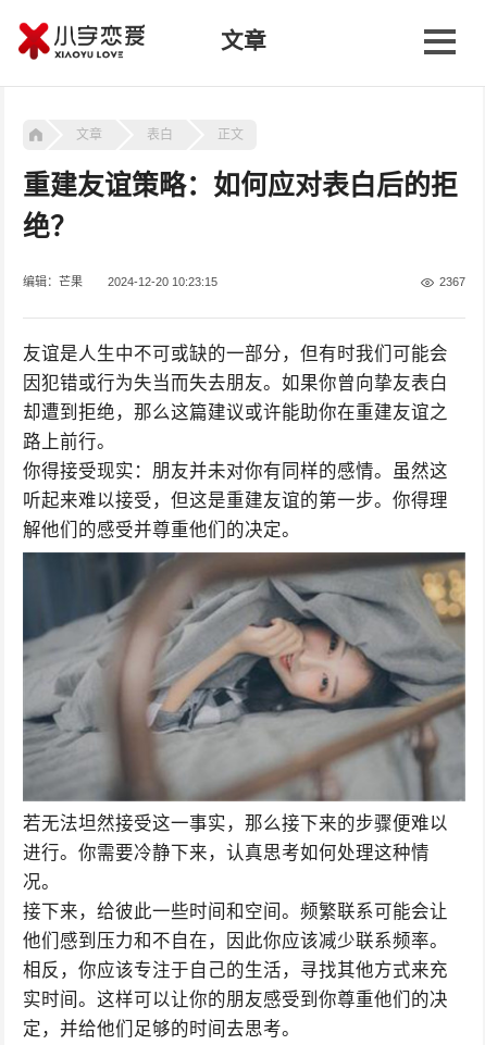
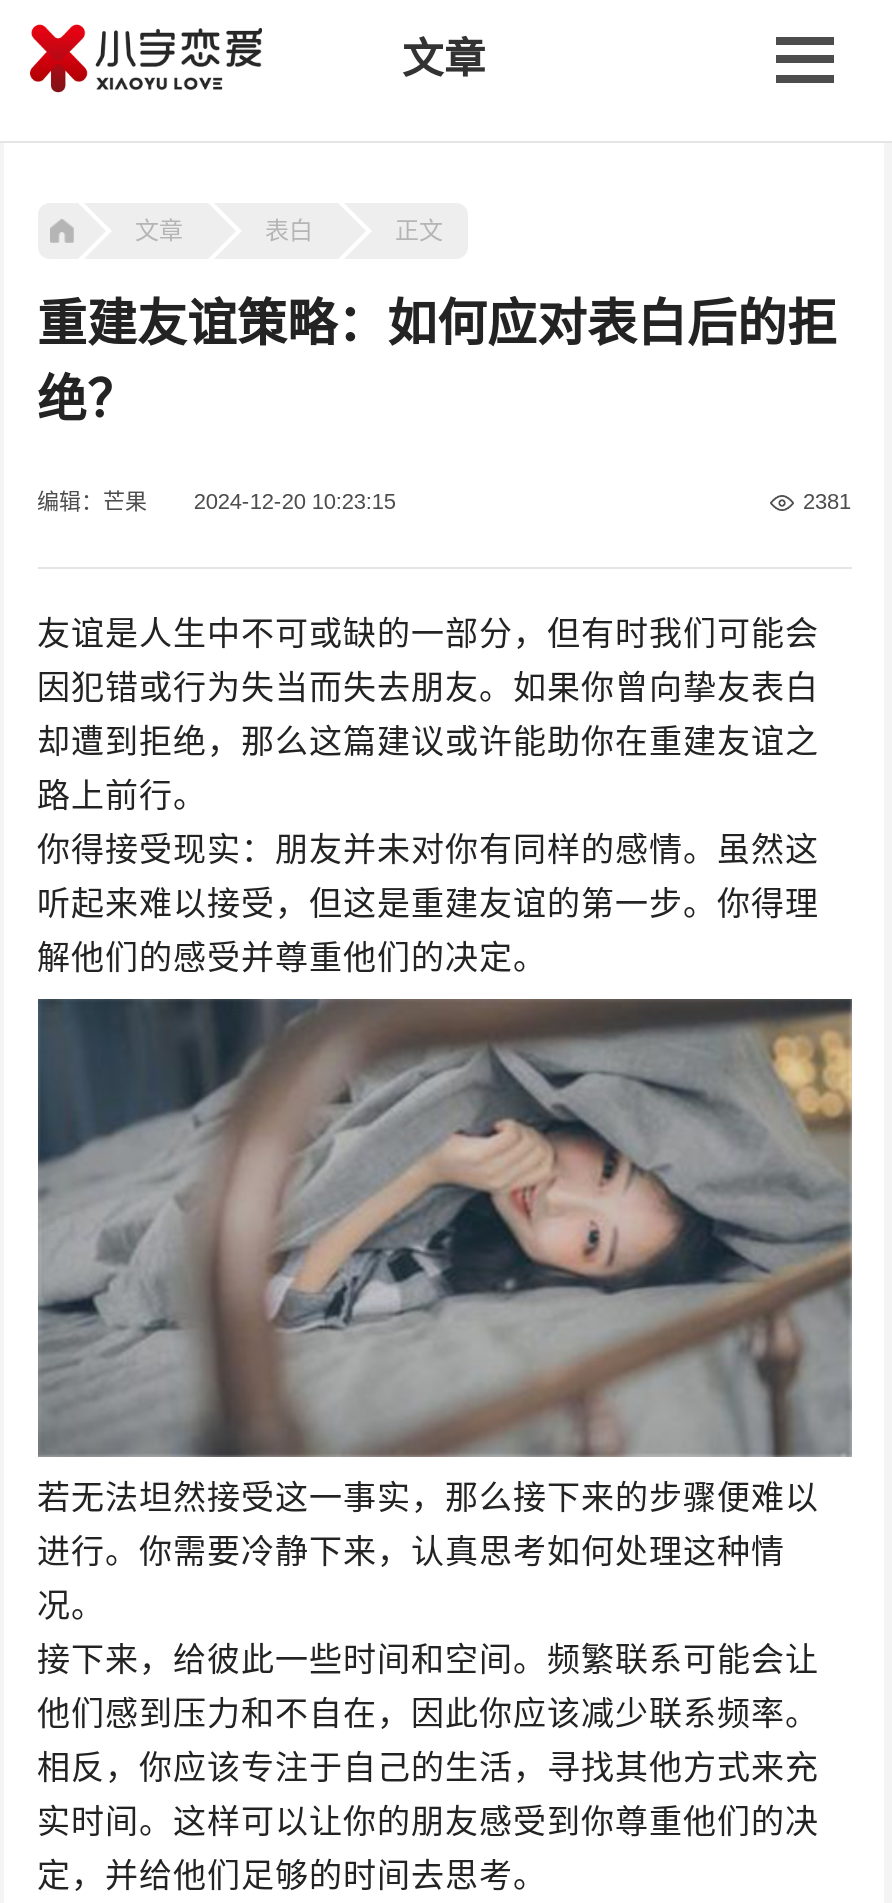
[439,275,465,288] 2367 -> [803,489,851,513] 2381

